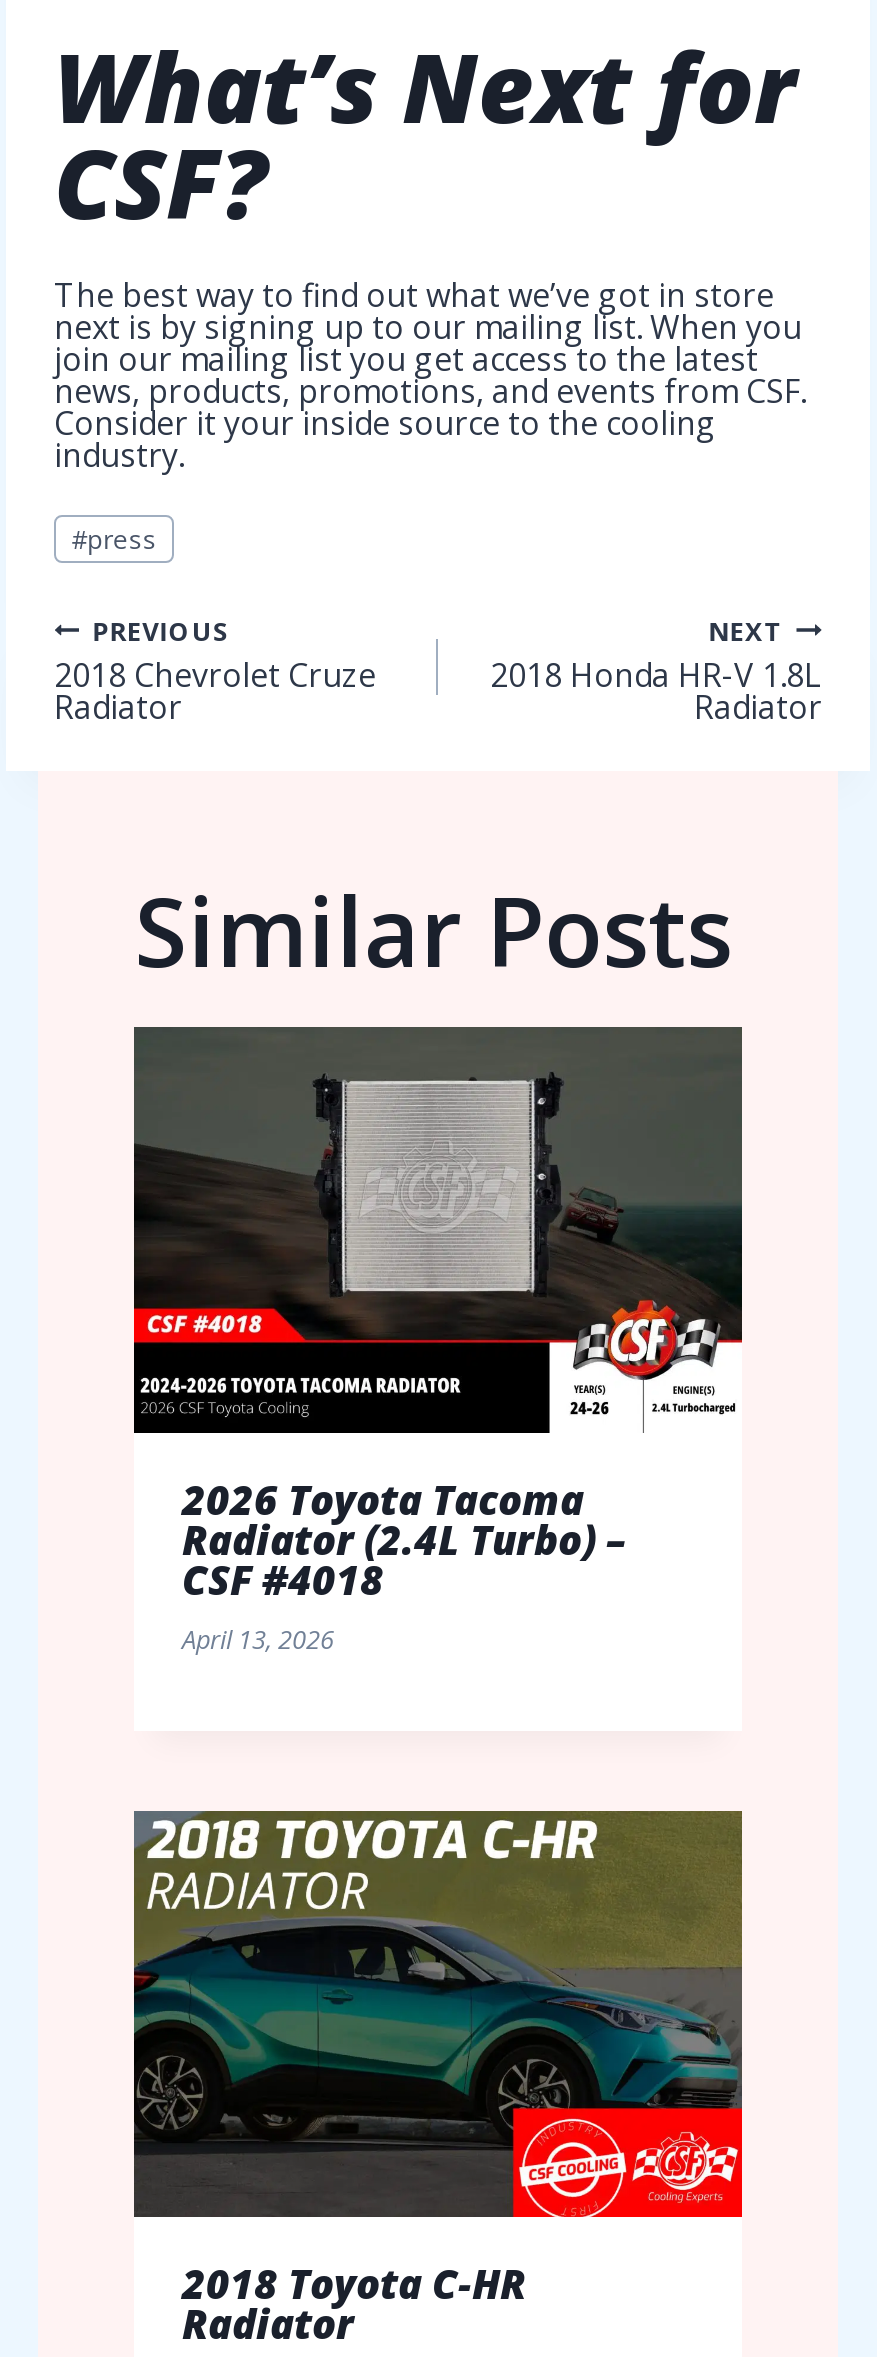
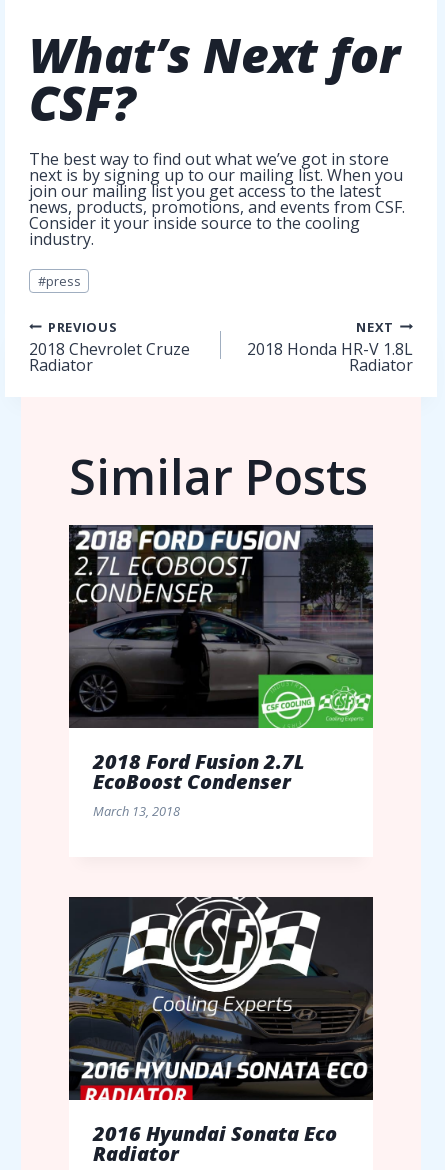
[132,1027,742,1657] [image] | 2026 Toyota Tacoma | Radiator (2.4L Turbo) – | CSF #4018 | April 13, 2026 -> [69,526,374,820] [image] | 2018 Ford Fusion 2.7L | EcoBoost Condenser | March 13, 2018
[134,1809,744,2310] [image] | 2018 Toyota C-HR -> [69,897,374,1146] [image] | 2016 Hyundai Sonata Eco

